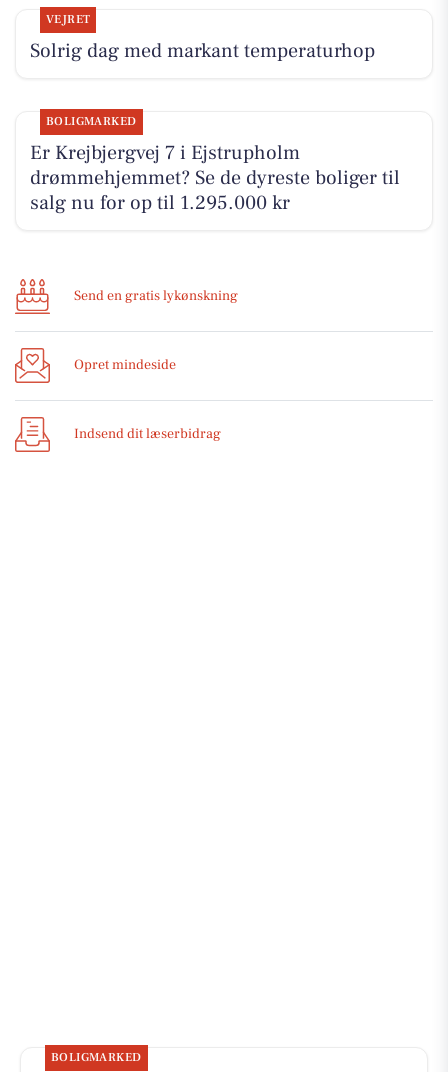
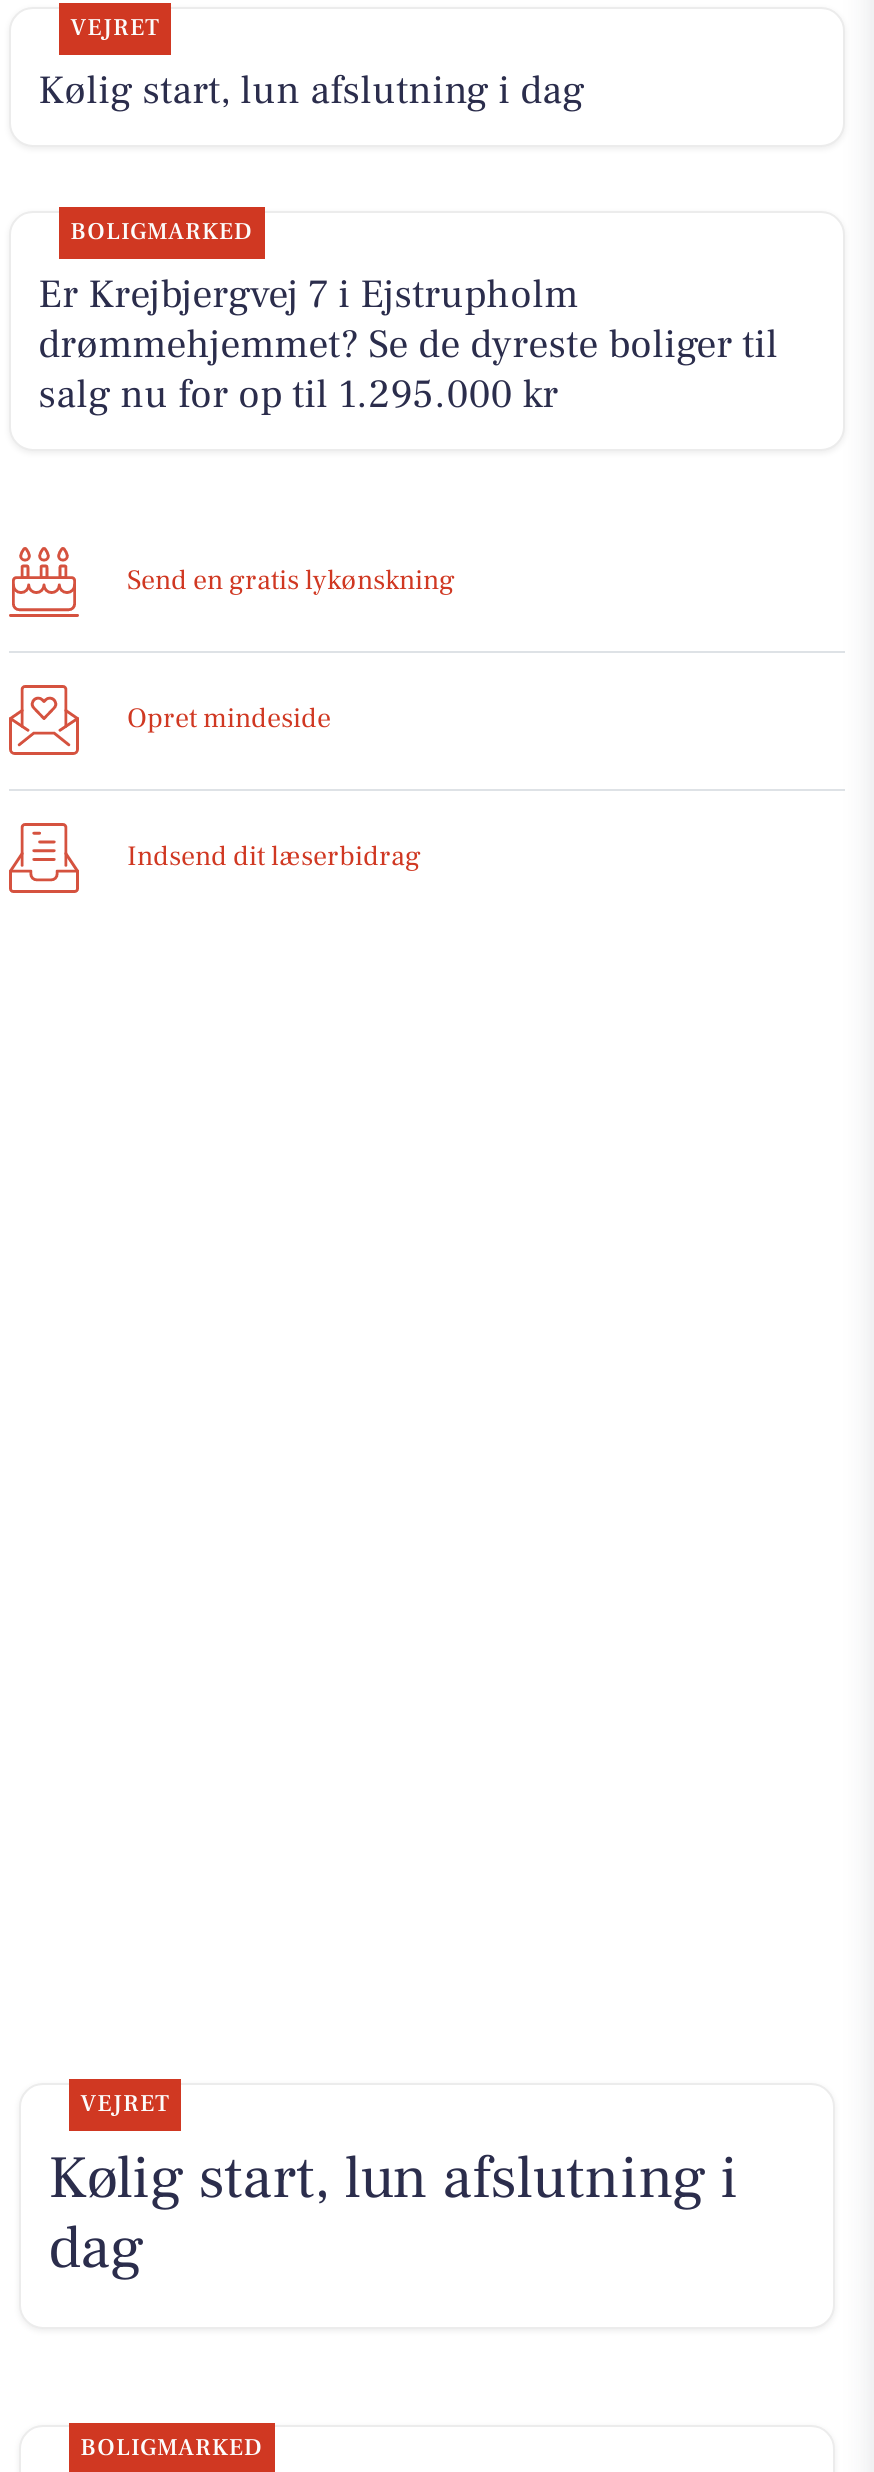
[30,38,375,64] Solrig dag med markant temperaturhop -> [38,65,584,117] Kølig start, lun afslutning i dag
none -> [48,2090,738,2288] VEJRET | Kølig start, lun afslutning i | dag

